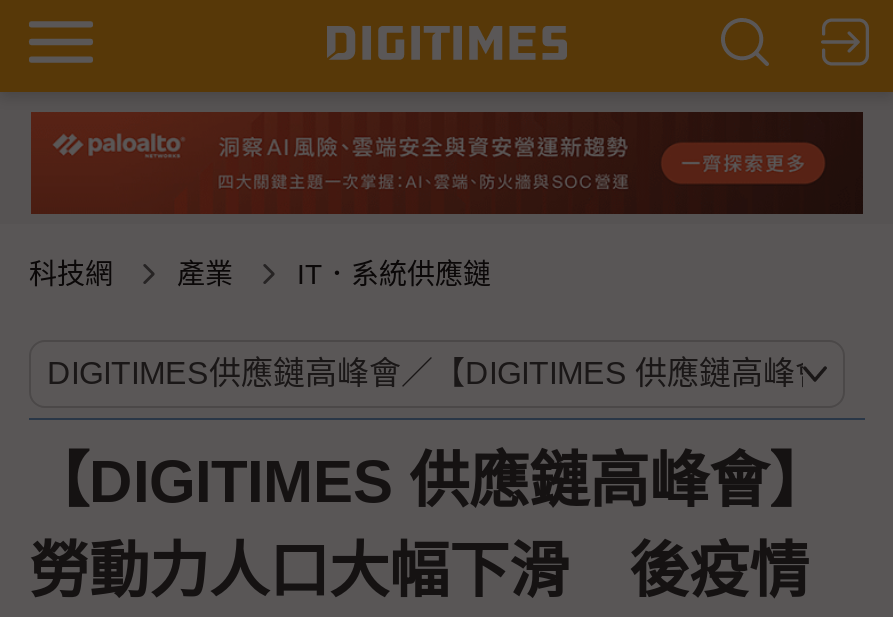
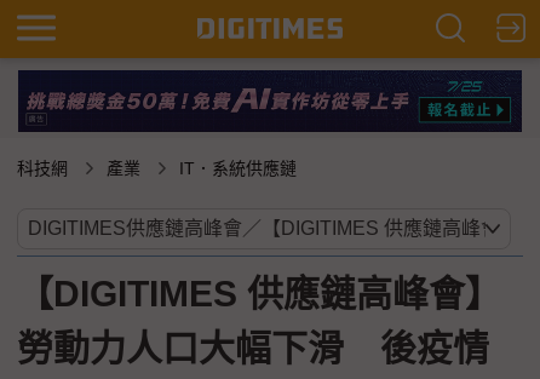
[29,110,863,216] [image] -> [17,69,522,133] [image]

